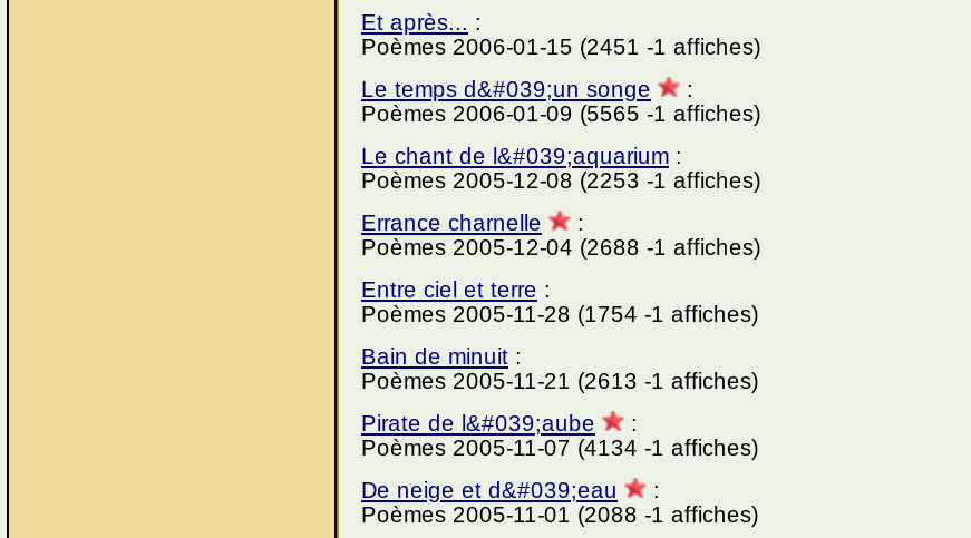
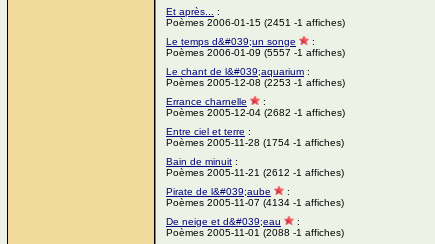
[361,101,760,126] Poèmes 2006-01-09 (5565 -1 affiches) -> [166,47,345,58] Poèmes 2006-01-09 (5557 -1 affiches)
[361,235,760,260] Poèmes 2005-12-04 (2688 -1 affiches) -> [166,107,345,118] Poèmes 2005-12-04 (2682 -1 affiches)
[361,369,758,393] Poèmes 2005-11-21 (2613 -1 affiches) -> [166,167,344,178] Poèmes 2005-11-21 (2612 -1 affiches)

